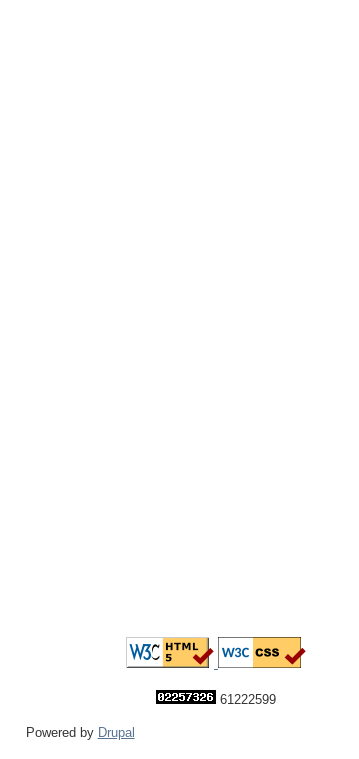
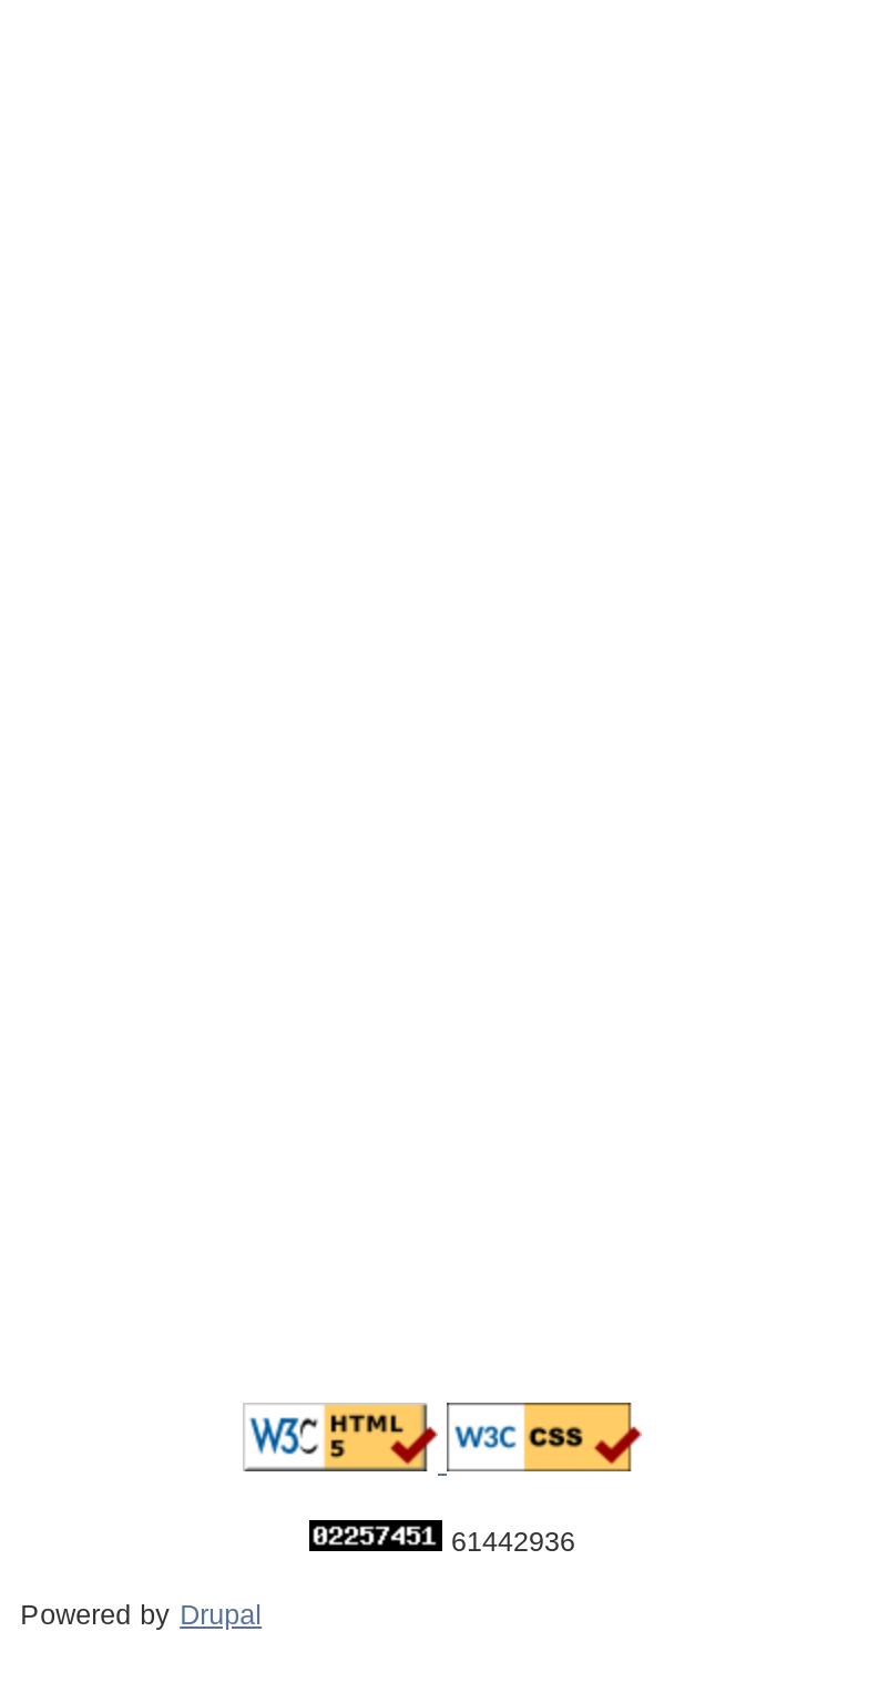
[220,693,276,707] 61222599 -> [451,1527,575,1558] 61442936

